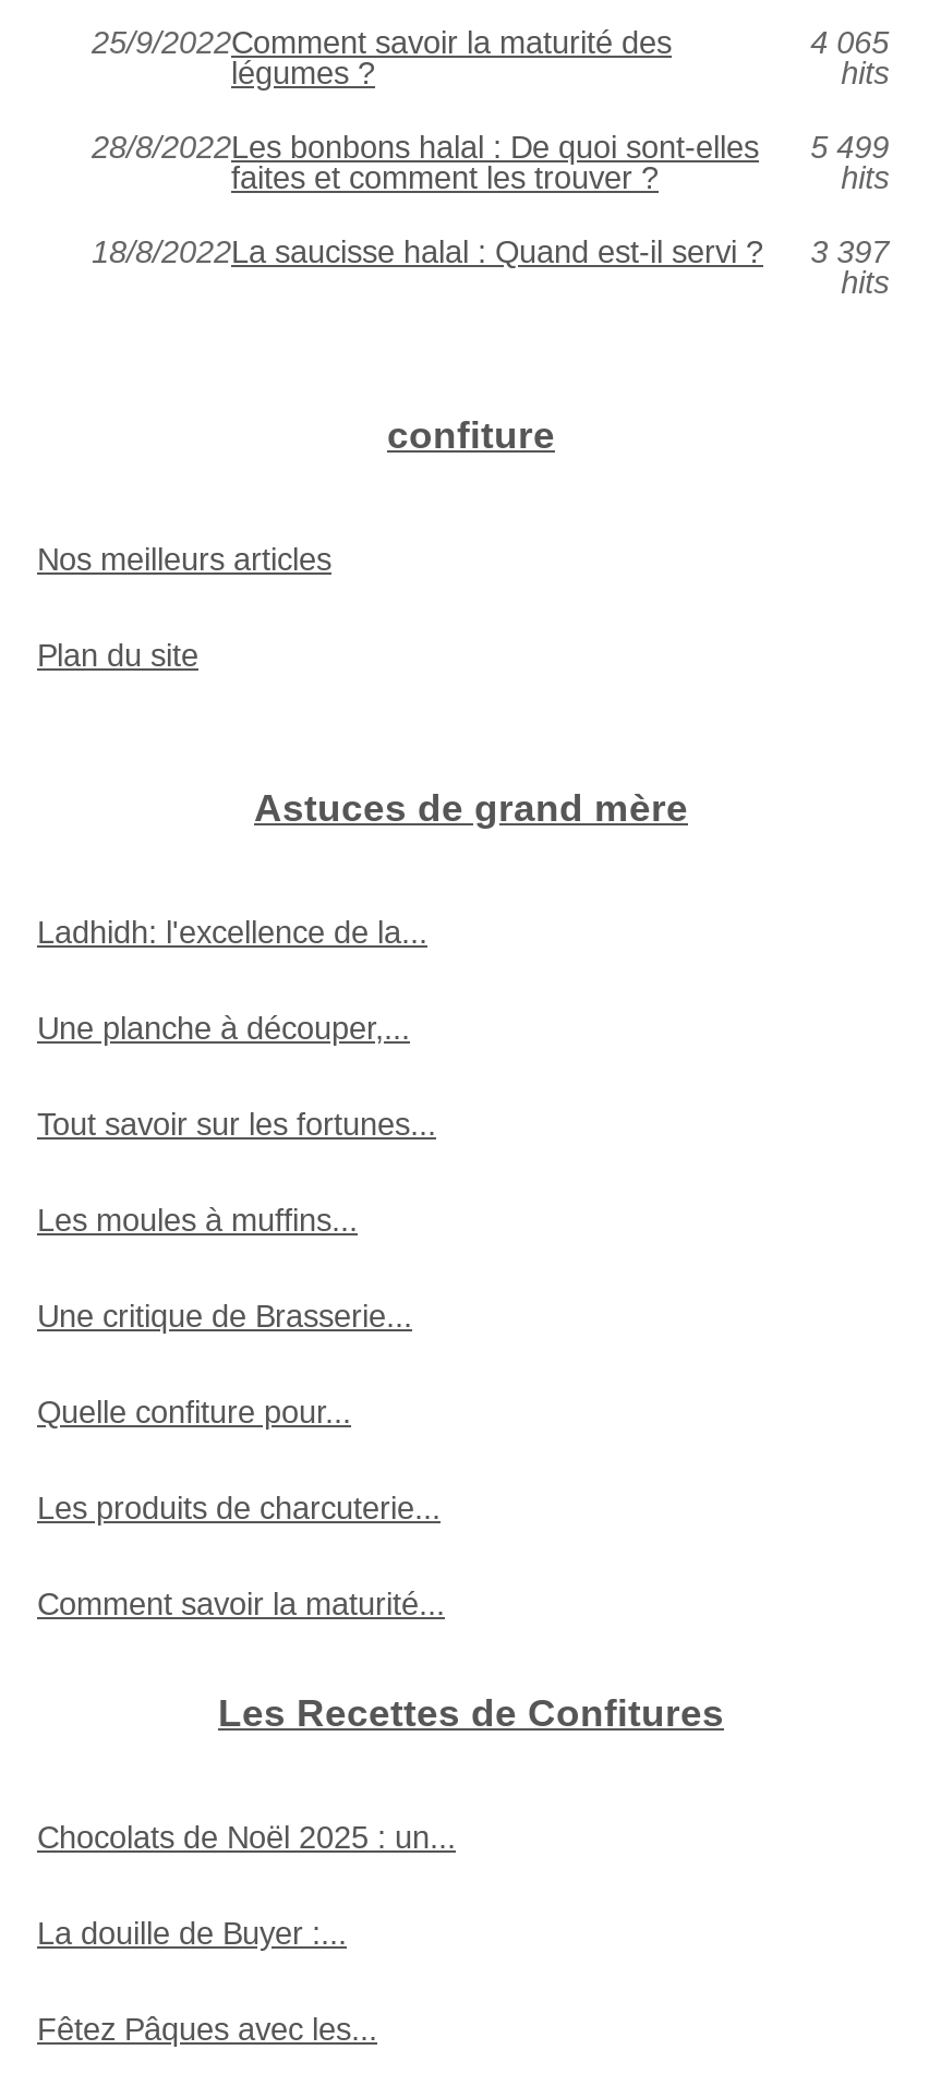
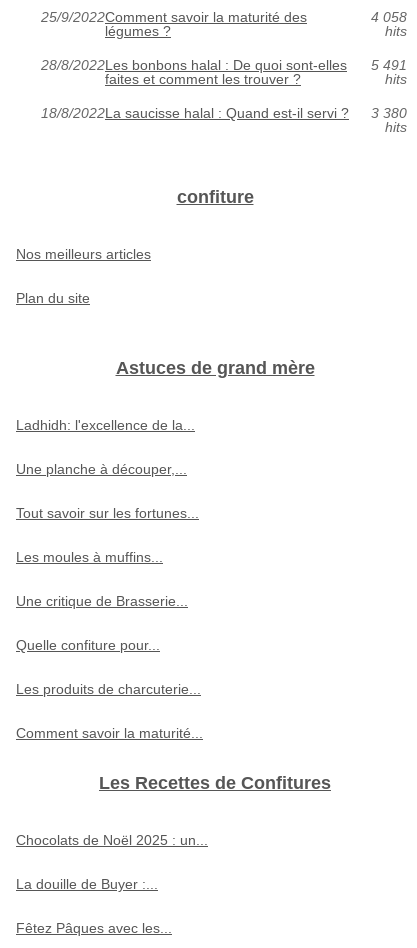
[810,25,889,60] 4 065 -> [371,9,407,25] 4 058
[92,130,889,165] 28/8/2022Les bonbons halal : De quoi sont-elles 5 499 -> [41,57,407,73] 28/8/2022Les bonbons halal : De quoi sont-elles 5 491
[92,235,889,270] 18/8/2022La saucisse halal : Quand est-il servi ? 3 397 -> [41,105,407,121] 18/8/2022La saucisse halal : Quand est-il servi ? 3 380

